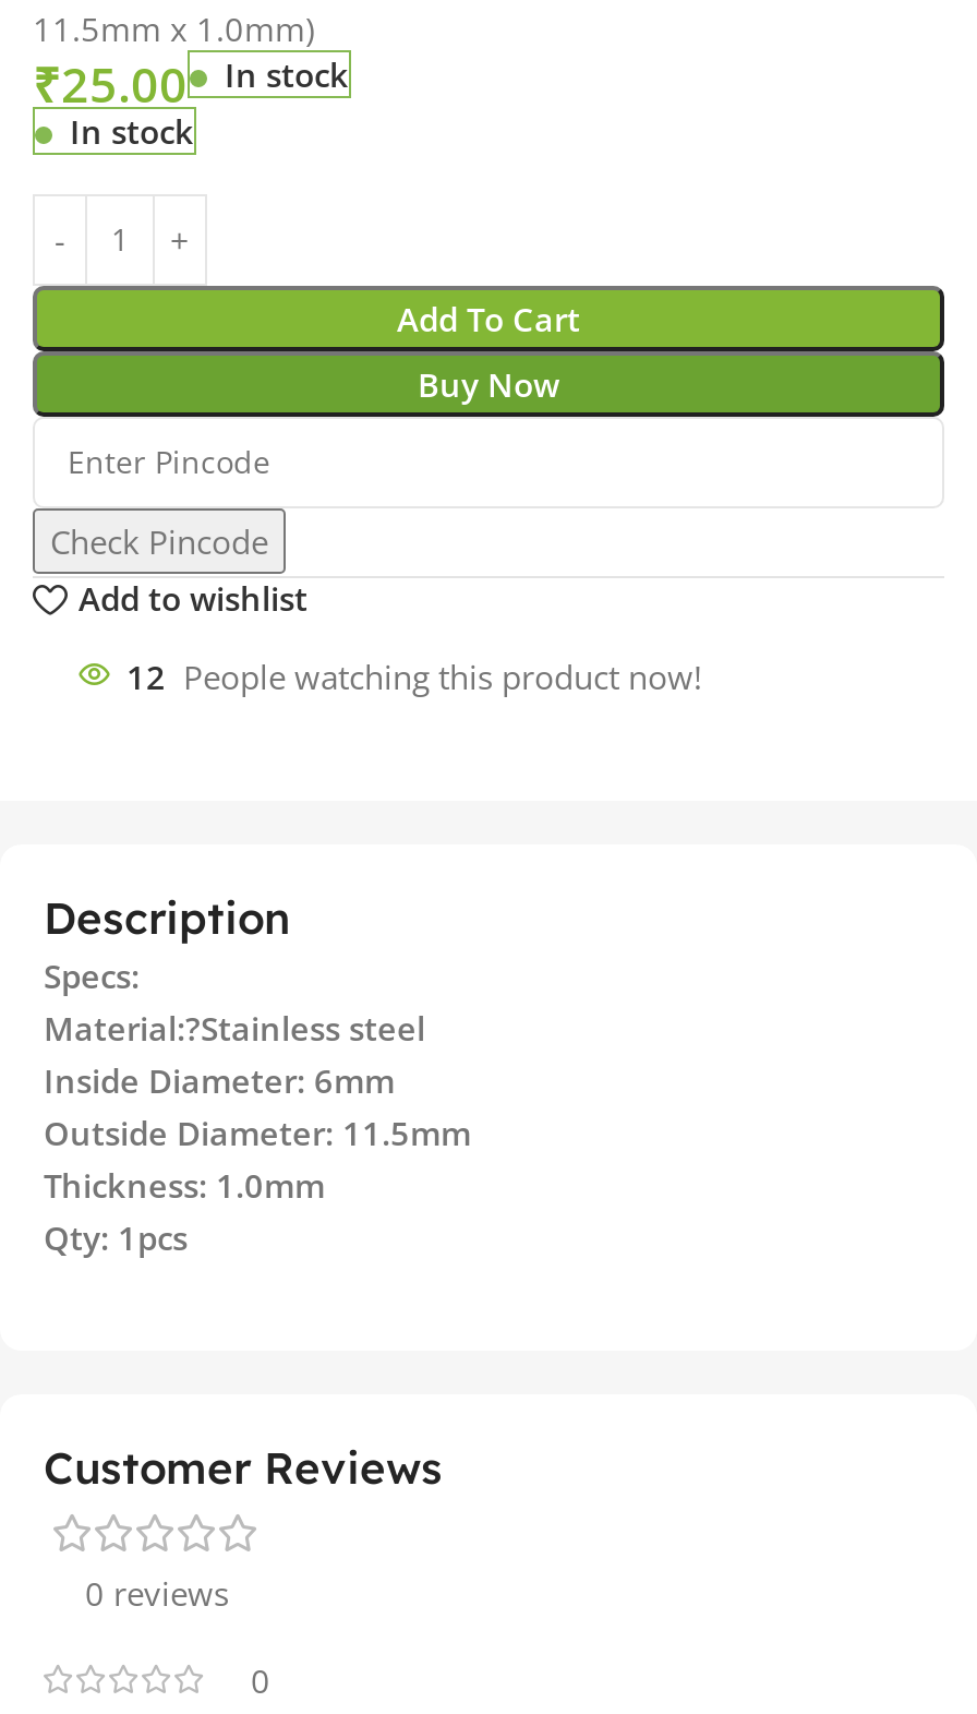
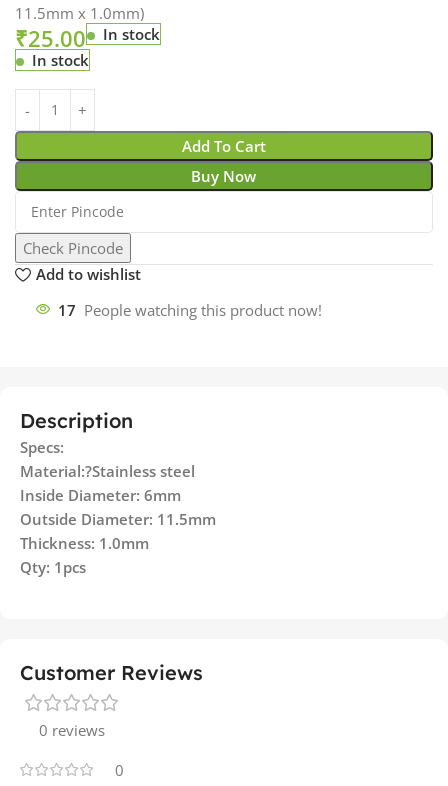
[126,655,702,698] 12 People watching this product now! -> [58,300,322,320] 17 People watching this product now!

